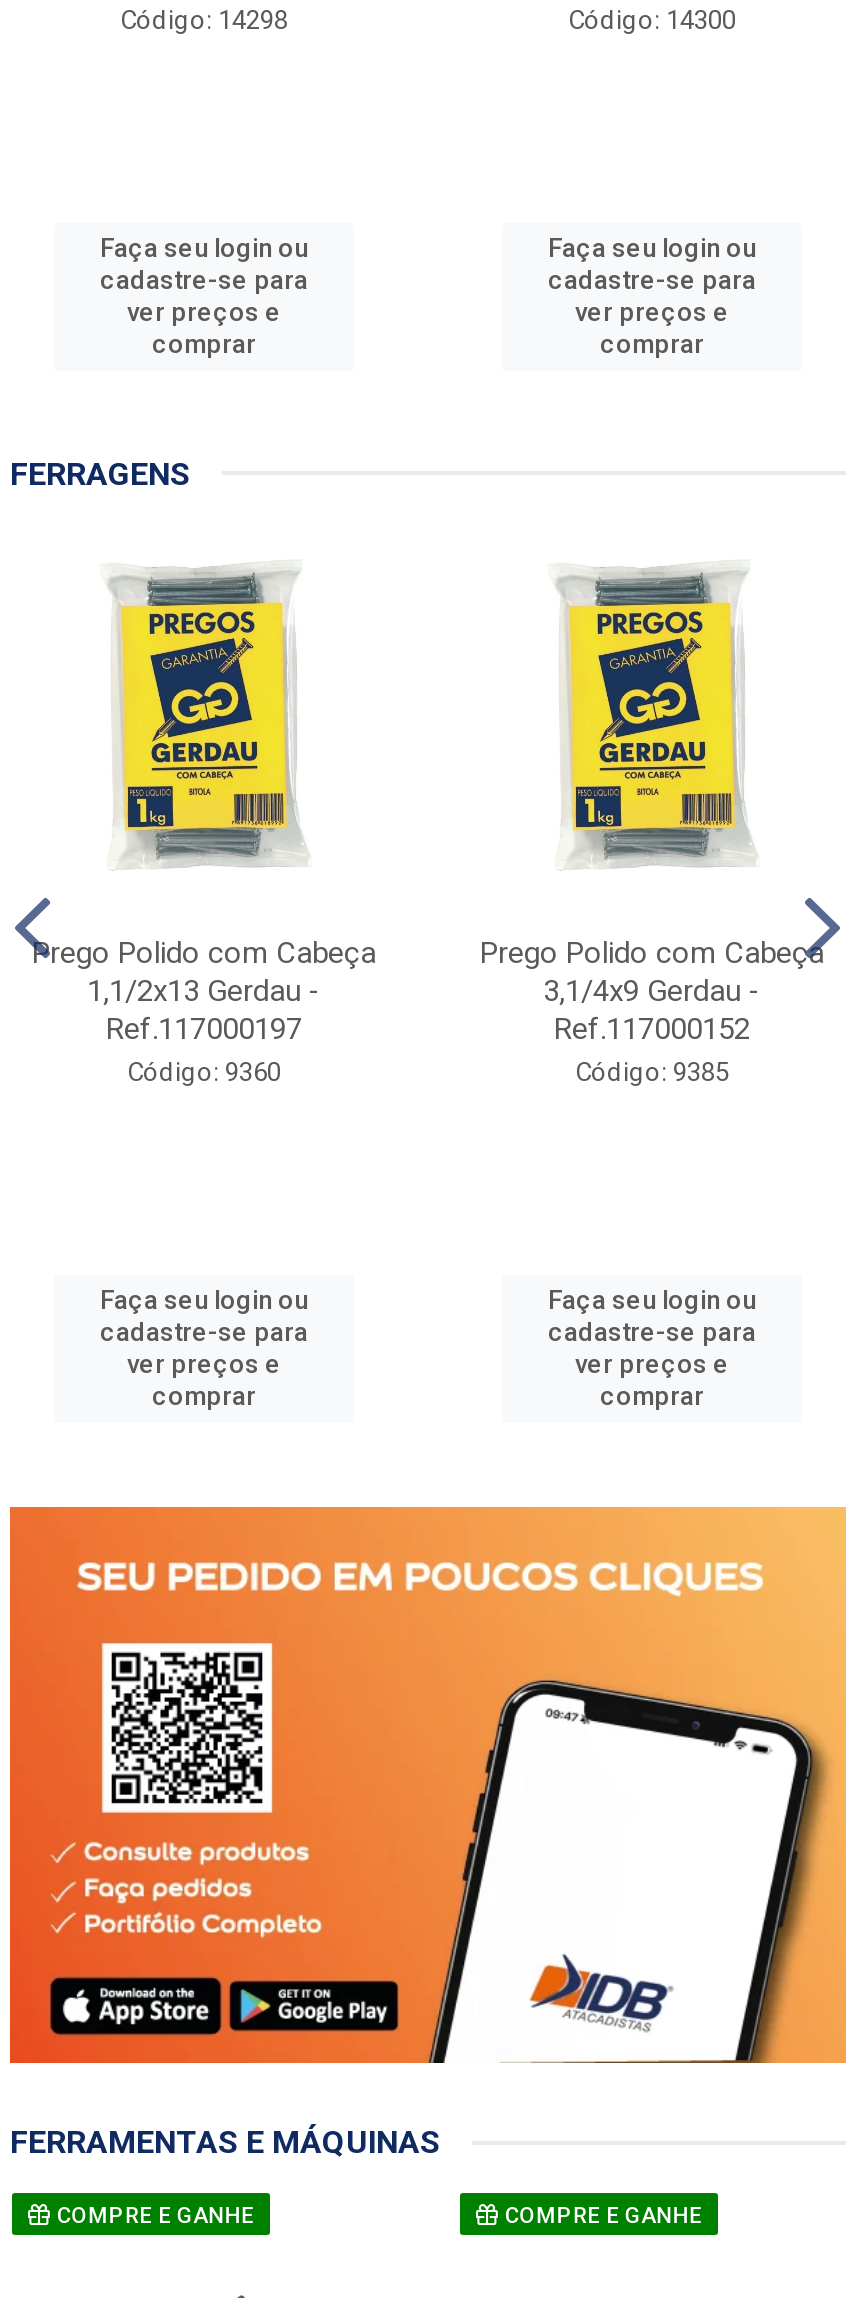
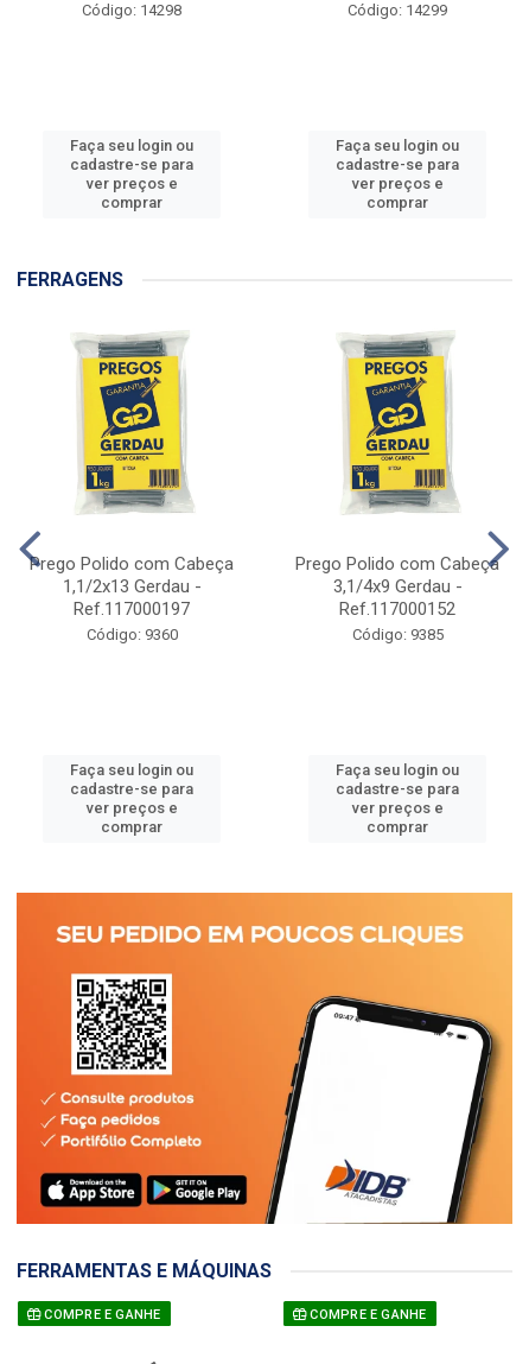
[568,5,736,35] Código: 14300 -> [348,3,447,21] Código: 14299

